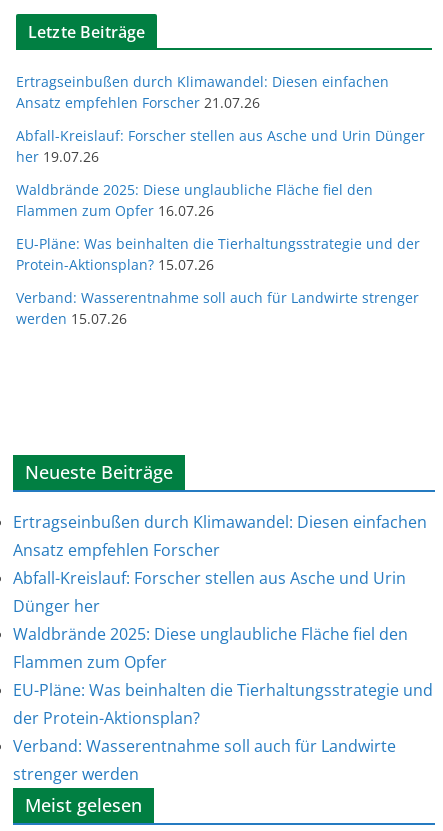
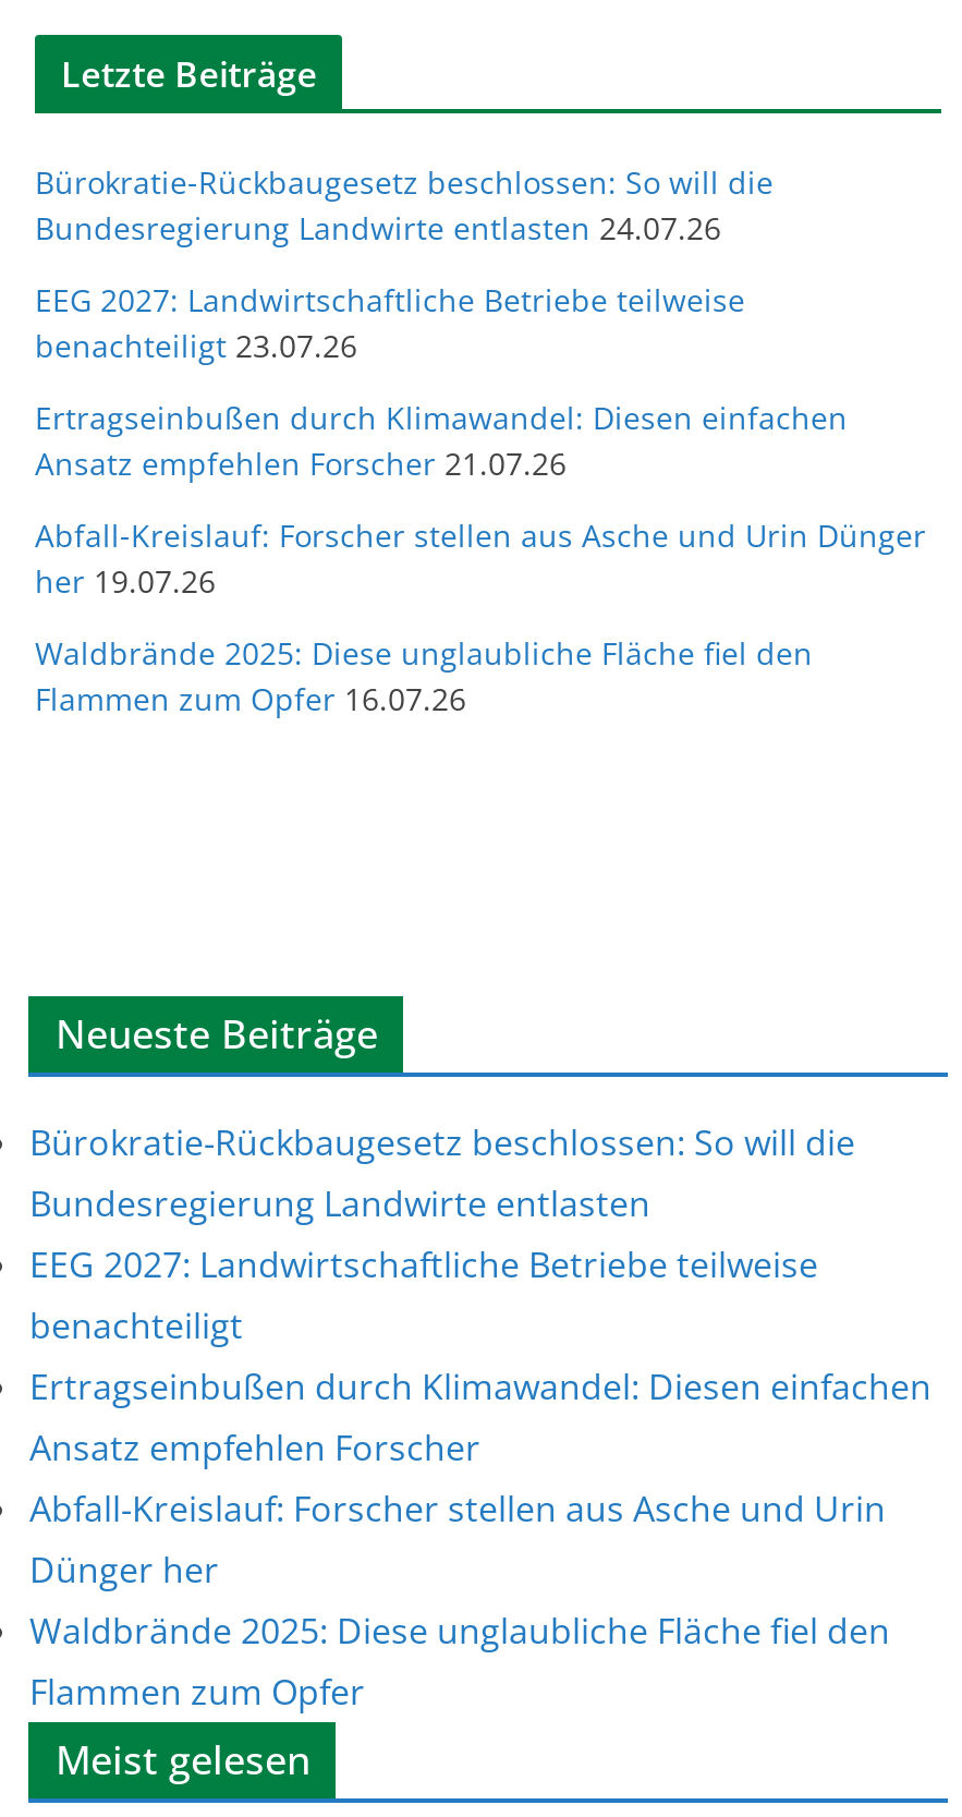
none -> [35,162,774,367] Bürokratie-Rückbaugesetz beschlossen: So will die | Bundesregierung Landwirte entlasten 24.07.26 | EEG 2027: Landwirtschaftliche Betriebe teilweise | benachteiligt 23.07.26
moved [16,72,425,220] -> [35,398,926,720]: Ertragseinbußen durch Klimawandel: Diesen einfachen | Ansatz empfehlen Forscher 21.07.26 | Abfall-Kreislauf: Forscher stellen aus Asche und Urin Dünger | her 19.07.26 | Waldbrände 2025: Diese unglaubliche Fläche fiel den | Flammen zum Opfer 16.07.26
[16,234,420,328] EU-Pläne: Was beinhalten die Tierhaltungsstrategie und der | Protein-Aktionsplan? 15.07.26 | Verband: Wasserentnahme soll auch für Landwirte strenger | werden 15.07.26 -> none
none -> [29,1118,855,1349] Bürokratie-Rückbaugesetz beschlossen: So will die | Bundesregierung Landwirte entlasten | EEG 2027: Landwirtschaftliche Betriebe teilweise | benachteiligt
moved [13,511,427,673] -> [29,1362,931,1716]: Ertragseinbußen durch Klimawandel: Diesen einfachen | Ansatz empfehlen Forscher | Abfall-Kreislauf: Forscher stellen aus Asche und Urin | Dünger her | Waldbrände 2025: Diese unglaubliche Fläche fiel den | Flammen zum Opfer
[13,679,433,785] EU-Pläne: Was beinhalten die Tierhaltungsstrategie und | der Protein-Aktionsplan? | Verband: Wasserentnahme soll auch für Landwirte | strenger werden -> none

